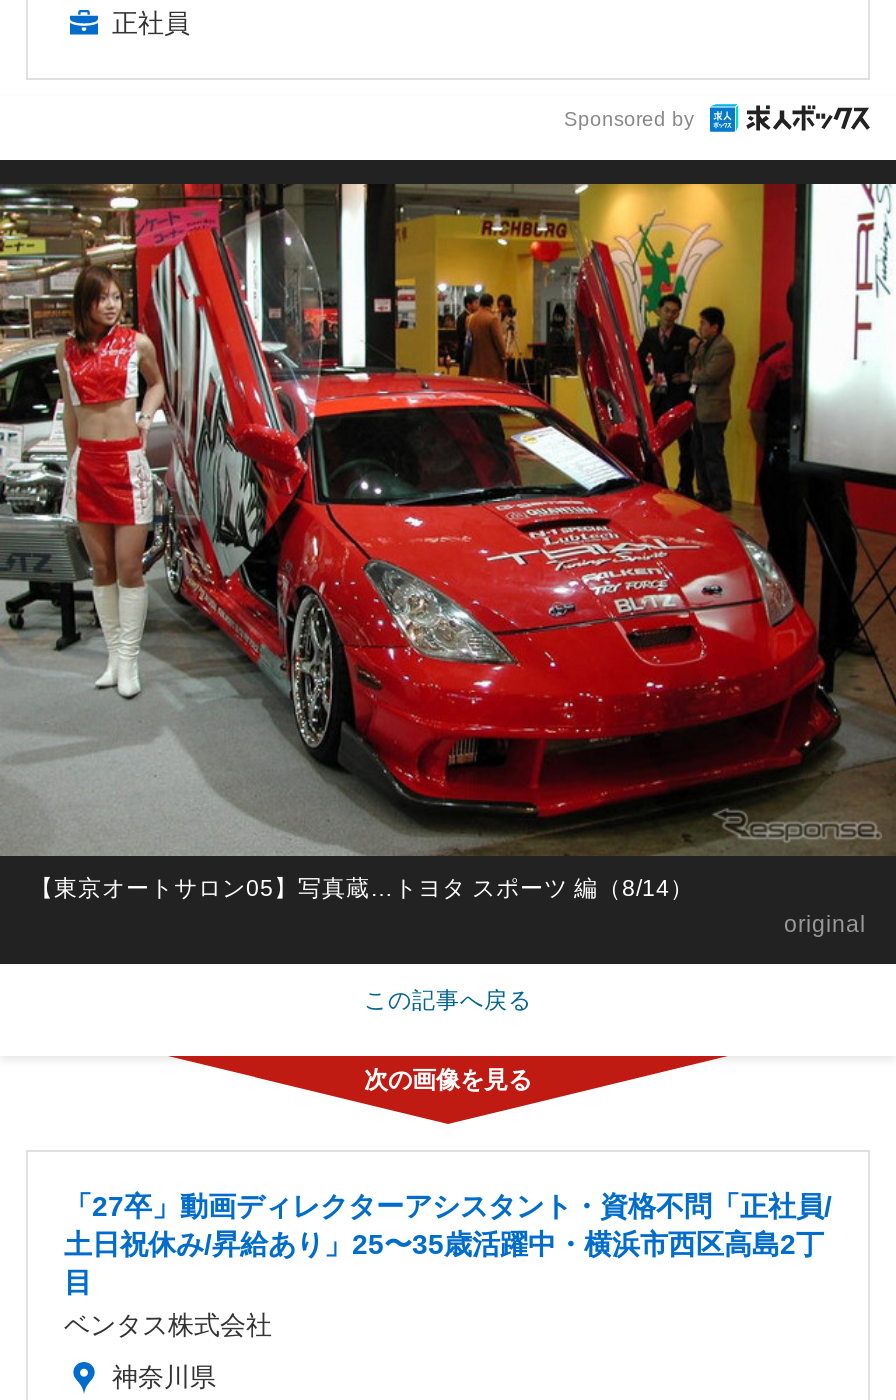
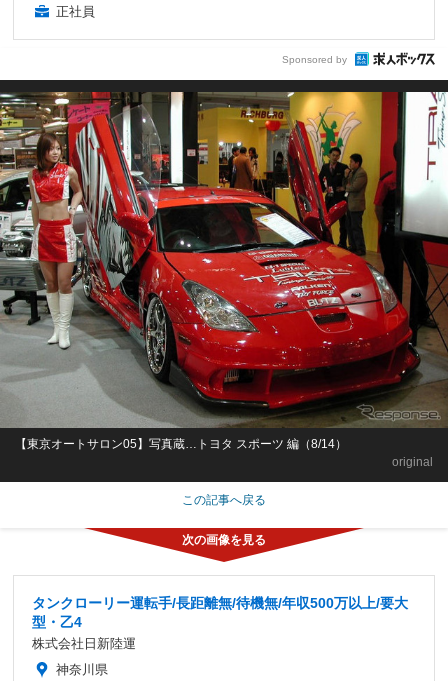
[64,1189,832,1339] 「27卒」動画ディレクターアシスタント・資格不問「正社員/ | 土日祝休み/昇給あり」25〜35歳活躍中・横浜市西区高島2丁 | 目 | ベンタス株式会社 -> [32,595,408,651] タンクローリー運転手/長距離無/待機無/年収500万以上/要大 | 型・乙4 | 株式会社日新陸運

